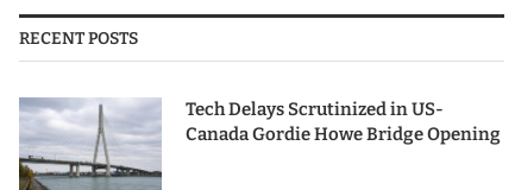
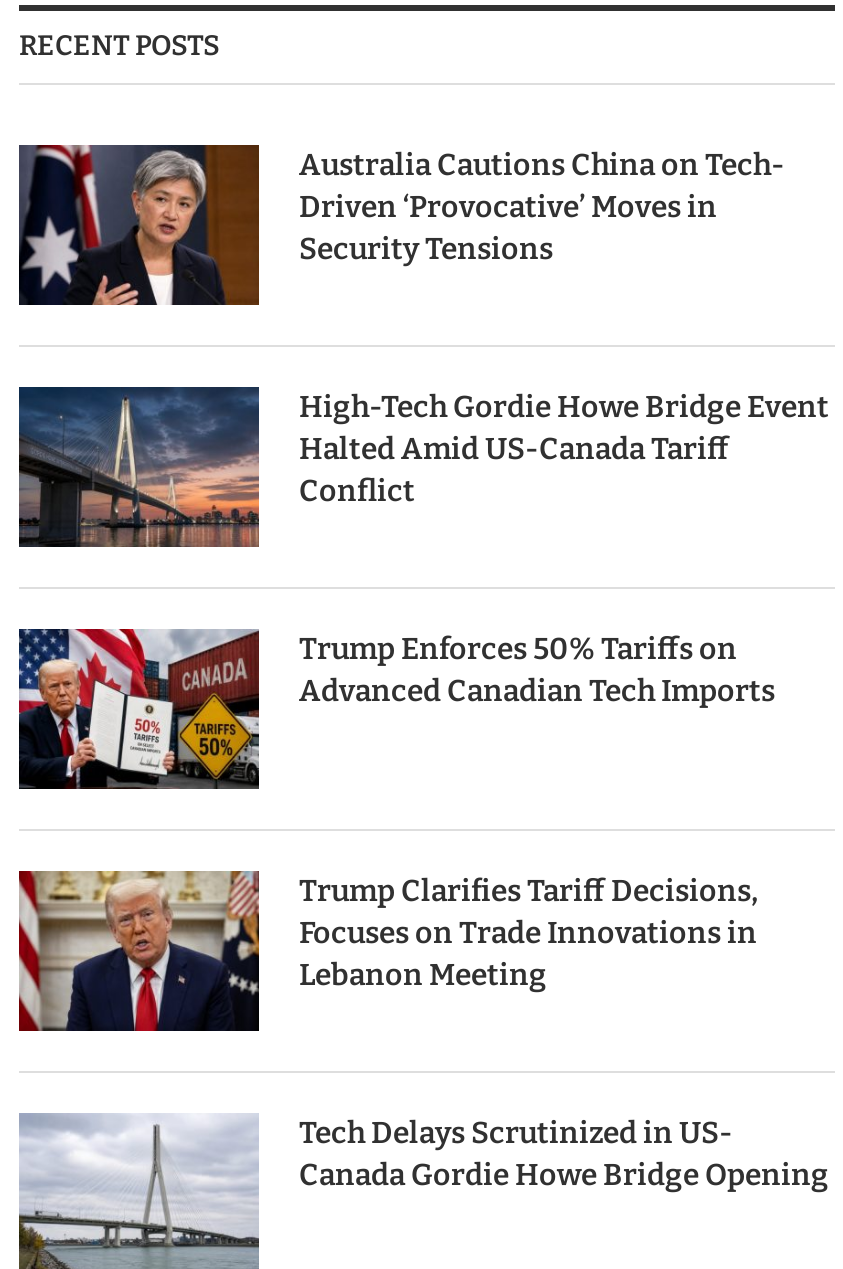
none -> [17,143,785,307] [image] | Australia Cautions China on Tech- | Driven ‘Provocative’ Moves in | Security Tensions
none -> [17,627,775,791] [image] | Trump Enforces 50% Tariffs on | Advanced Canadian Tech Imports
none -> [19,385,829,549] [image] | High-Tech Gordie Howe Bridge Event | Halted Amid US-Canada Tariff | Conflict
none -> [19,869,759,1033] [image] | Trump Clarifies Tariff Decisions, | Focuses on Trade Innovations in | Lebanon Meeting

